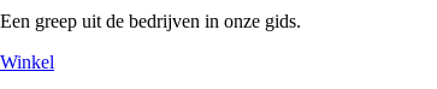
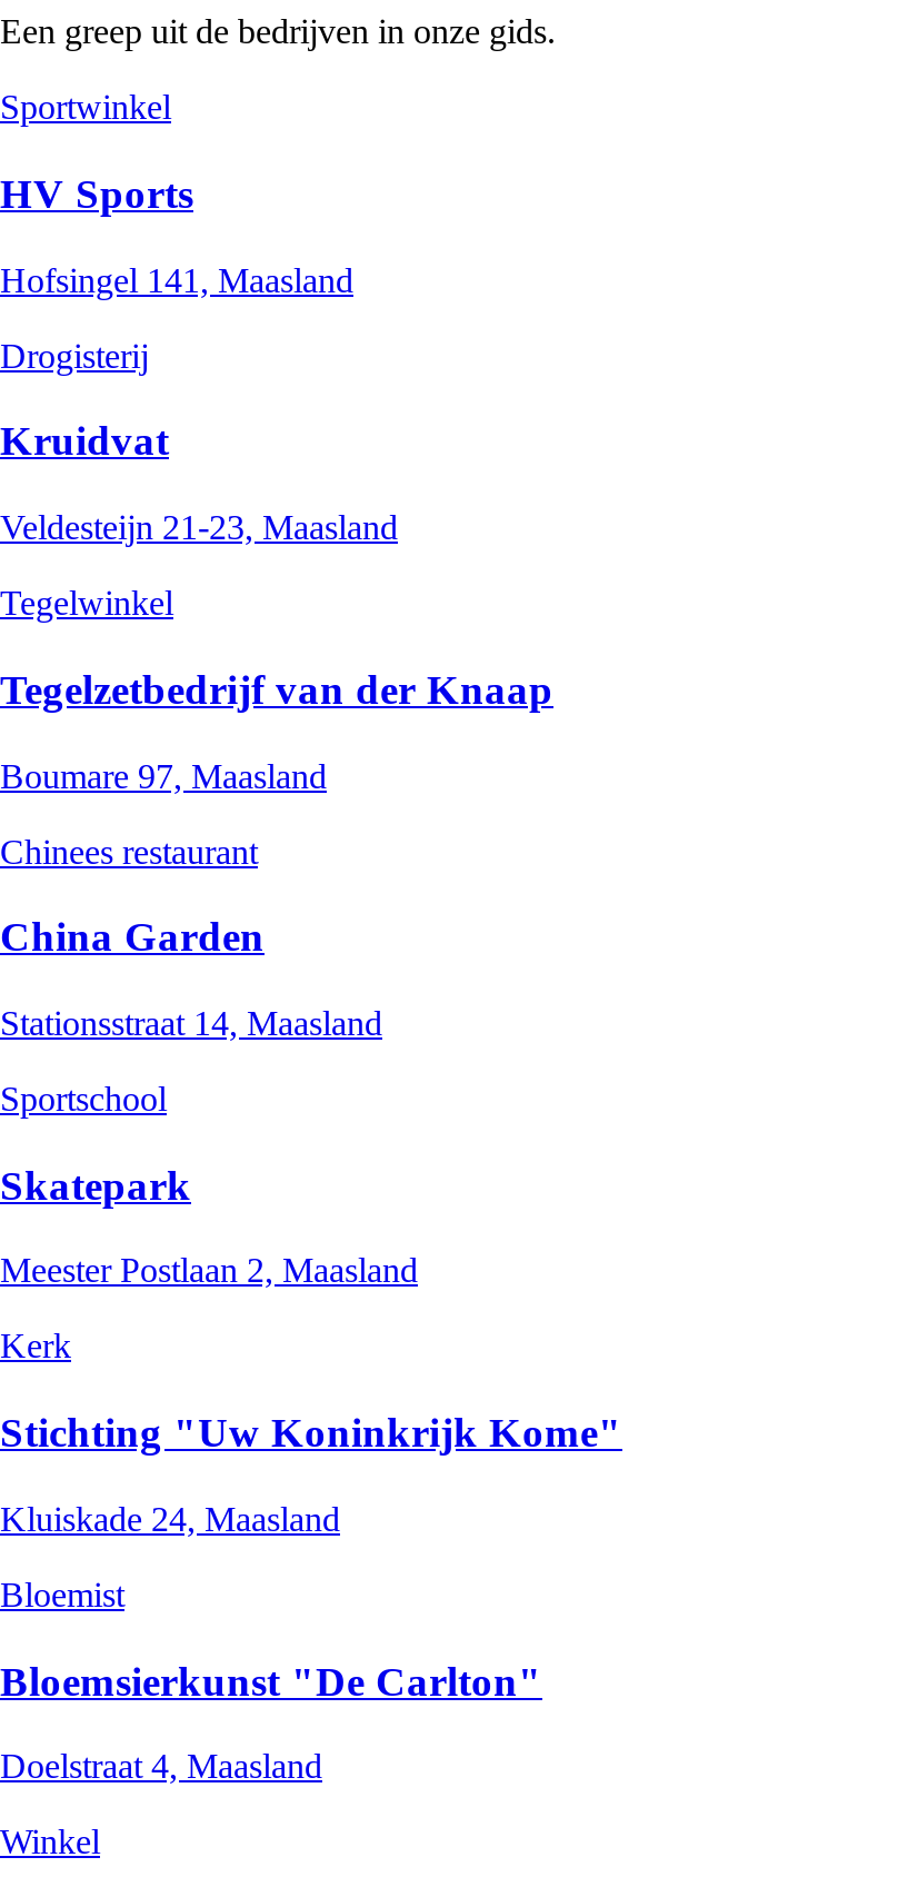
none -> [0,88,622,1785] Sportwinkel | HV Sports | Hofsingel 141, Maasland | Drogisterij | Kruidvat | Veldesteijn 21-23, Maasland | Tegelwinkel | Tegelzetbedrijf van der Knaap | Boumare 97, Maasland | Chinees restaurant | China Garden | Stationsstraat 14, Maasland | Sportschool | Skatepark | Meester Postlaan 2, Maasland | Kerk | Stichting "Uw Koninkrijk Kome" | Kluiskade 24, Maasland | Bloemist | Bloemsierkunst "De Carlton" | Doelstraat 4, Maasland

